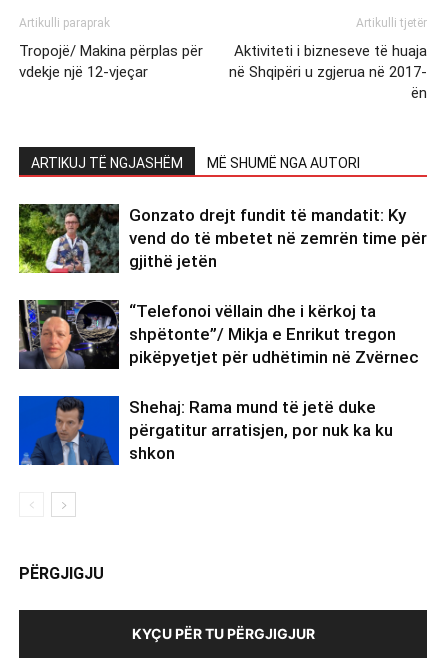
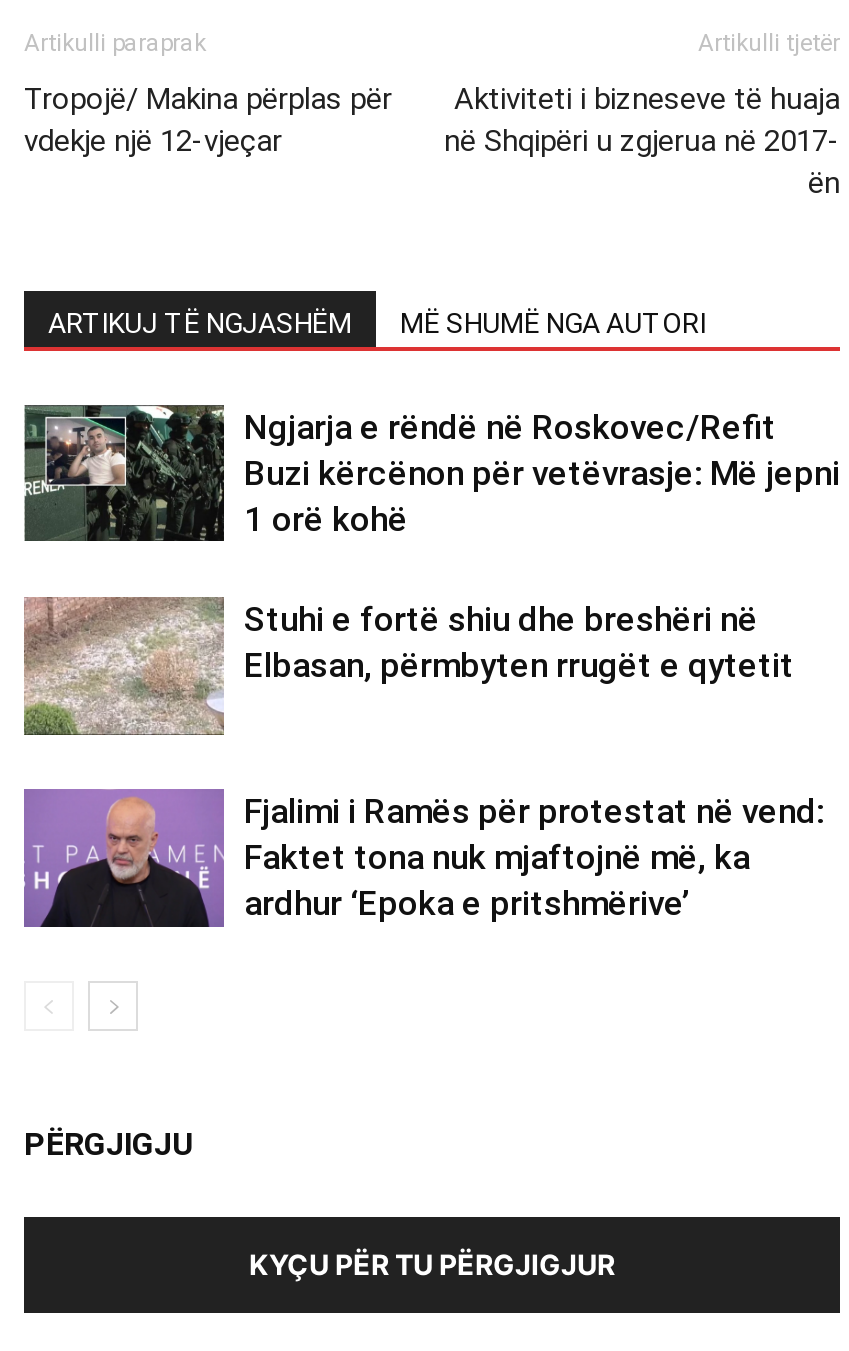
[18,204,427,274] [image] | Gonzato drejt fundit të mandatit: Ky | vend do të mbetet në zemrën time për | gjithë jetën -> [22,403,840,543] [image] | Ngjarja e rëndë në Roskovec/Refit | Buzi kërcënon për vetëvrasje: Më jepni | 1 orë kohë
[19,299,419,369] [image] | “Telefonoi vëllain dhe i kërkoj ta | shpëtonte”/ Mikja e Enrikut tregon | pikëpyetjet për udhëtimin në Zvërnec -> [24,595,802,737] [image] | Stuhi e fortë shiu dhe breshëri në | Elbasan, përmbyten rrugët e qytetit
[18,395,393,466] [image] | Shehaj: Rama mund të jetë duke | përgatitur arratisjen, por nuk ka ku | shkon -> [22,787,824,929] [image] | Fjalimi i Ramës për protestat në vend: | Faktet tona nuk mjaftojnë më, ka | ardhur ‘Epoka e pritshmërive’

